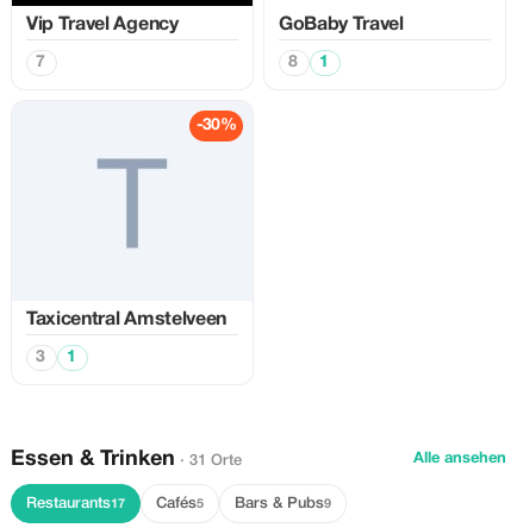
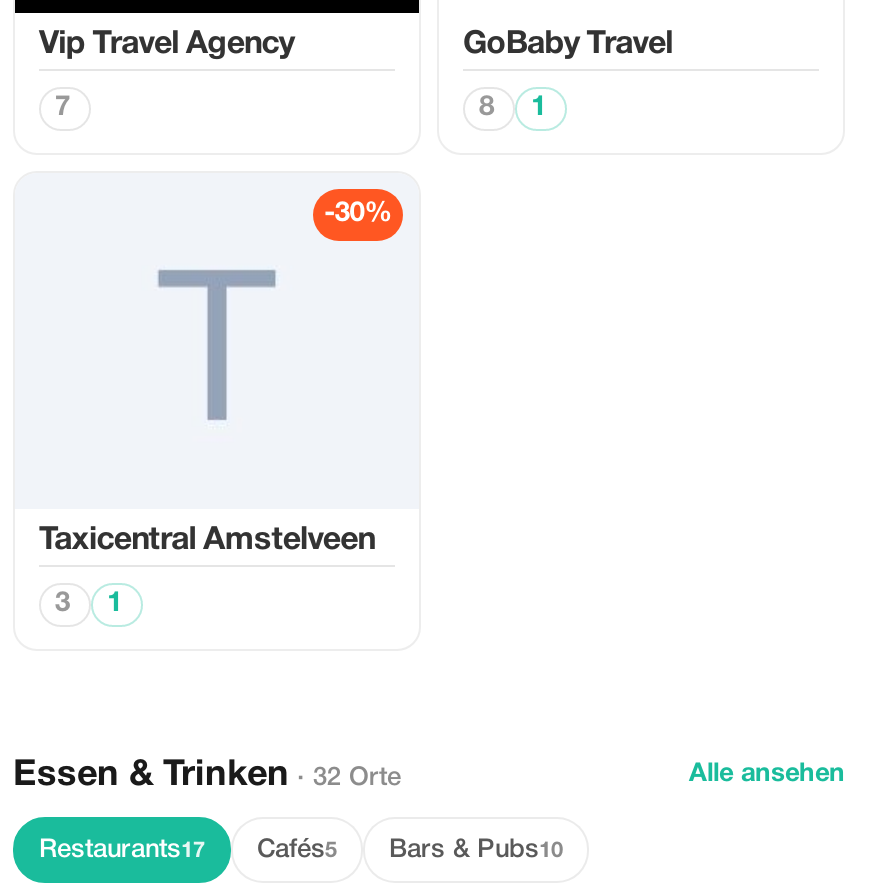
[11,450,242,470] Essen & Trinken · 31 Orte -> [13,759,401,793] Essen & Trinken · 32 Orte
[235,497,331,510] Bars & Pubs9 -> [389,839,563,861] Bars & Pubs10

